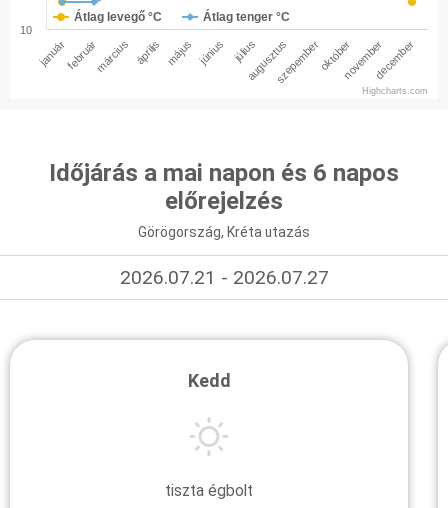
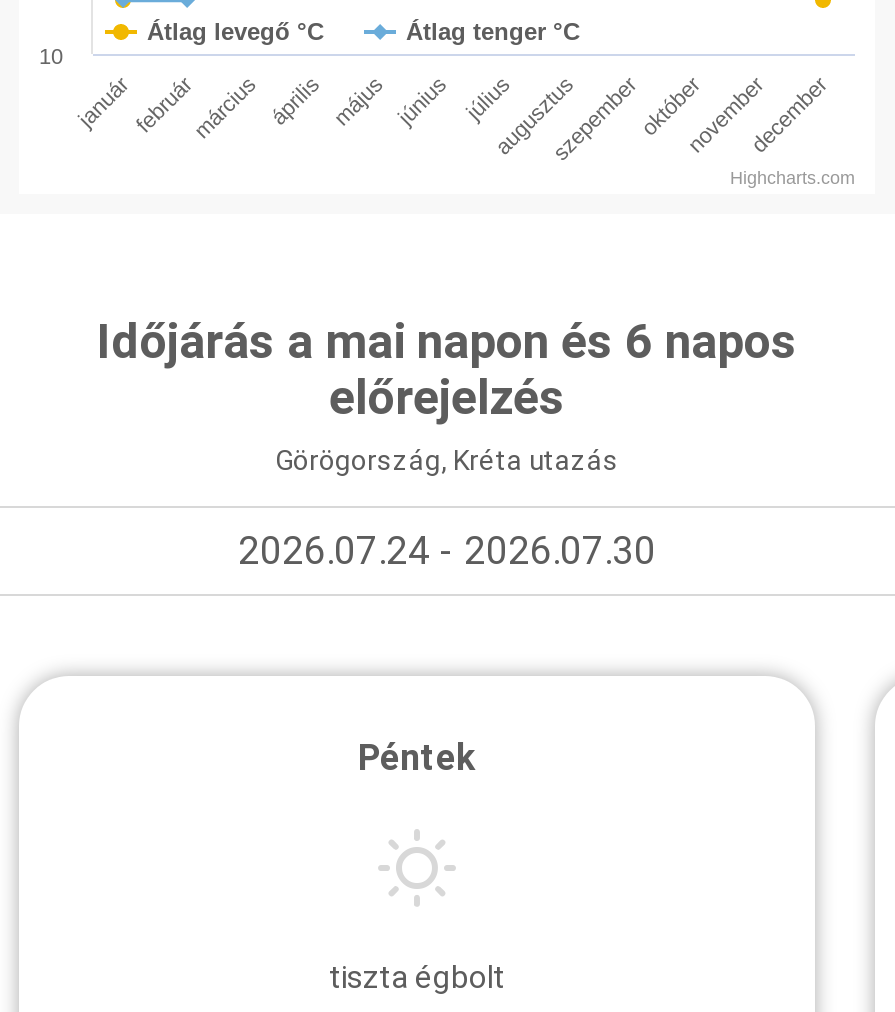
[119,266,328,289] 2026.07.21 - 2026.07.27 -> [238,528,656,574] 2026.07.24 - 2026.07.30
[187,370,230,391] Kedd -> [358,736,476,778] Péntek

